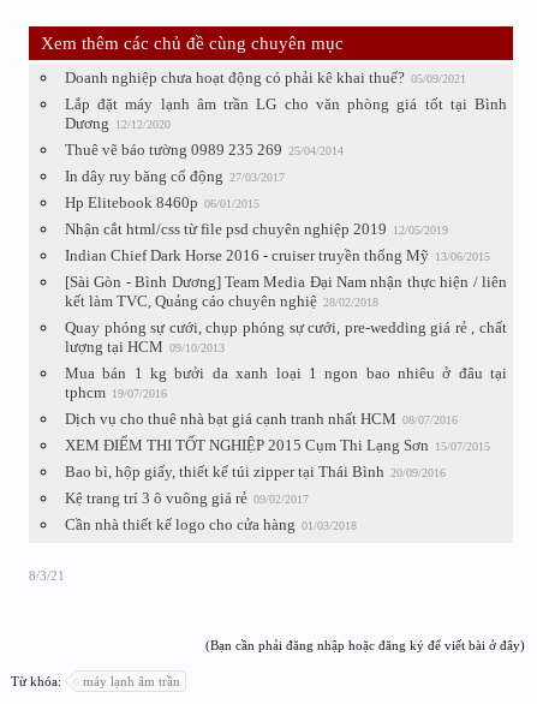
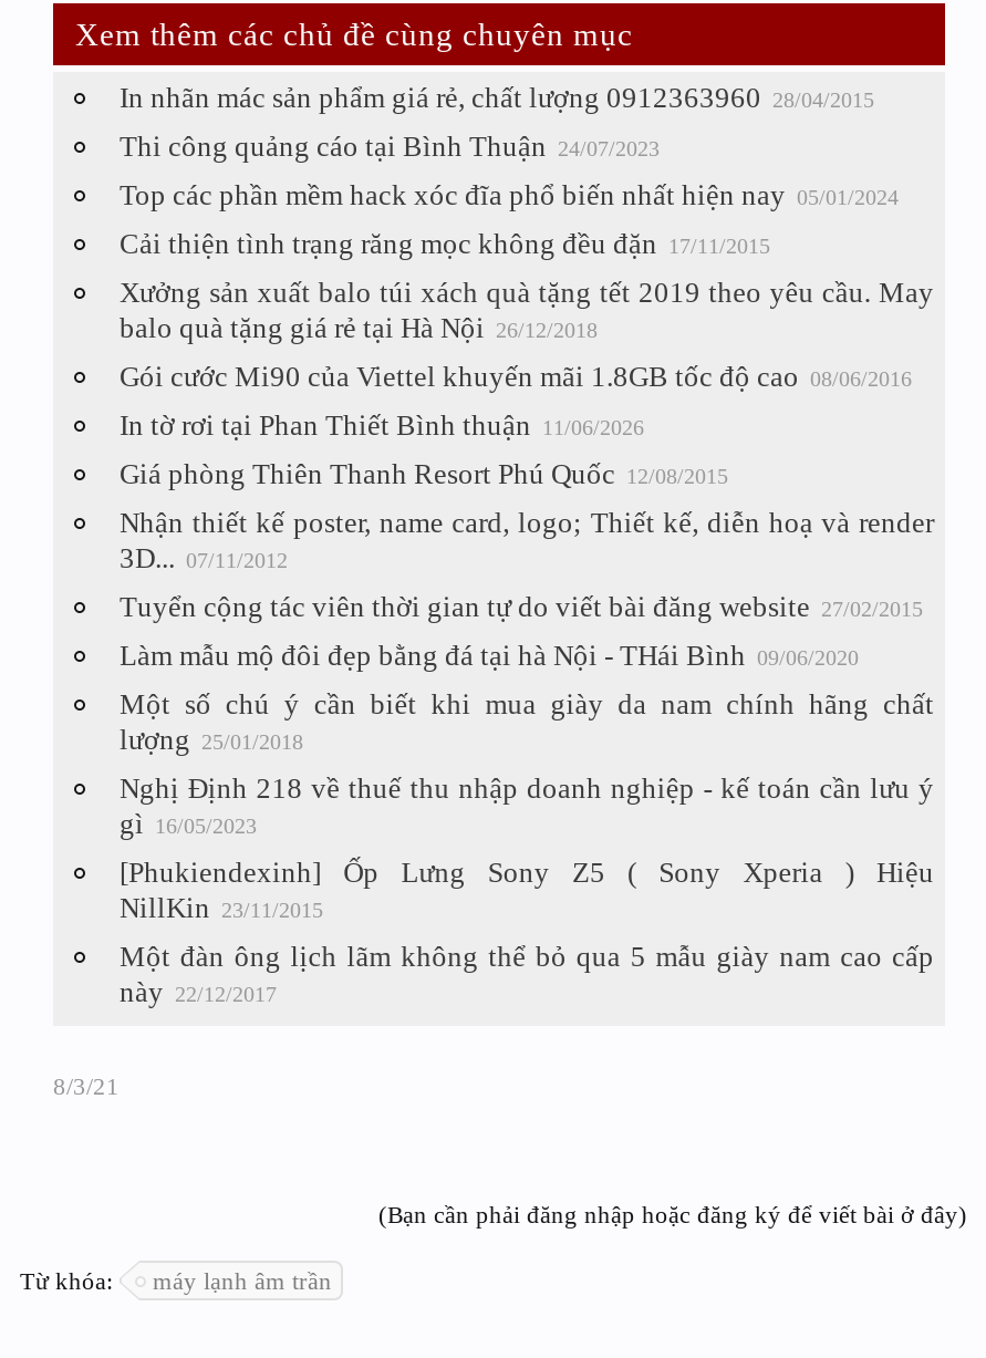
[65,68,466,86] Doanh nghiệp chưa hoạt động có phải kê khai thuế? 05/09/2021 -> [120,81,874,114] In nhãn mác sản phẩm giá rẻ, chất lượng 0912363960 28/04/2015
[65,95,507,132] Lắp đặt máy lạnh âm trần LG cho văn phòng giá tốt tại Bình | Dương 12/12/2020 -> [120,129,660,163] Thi công quảng cáo tại Bình Thuận 24/07/2023
[65,141,344,159] Thuê vẽ báo tường 0989 235 269 25/04/2014 -> [120,178,899,211] Top các phần mềm hack xóc đĩa phổ biến nhất hiện nay 05/01/2024
[65,167,285,185] In dây ruy băng cổ động 27/03/2017 -> [120,227,770,260] Cải thiện tình trạng răng mọc không đều đặn 17/11/2015
[65,193,259,211] Hp Elitebook 8460p 06/01/2015 -> [120,276,934,344] Xưởng sản xuất balo túi xách quà tặng tết 2019 theo yêu cầu. May | balo quà tặng giá rẻ tại Hà Nội 26/12/2018
[65,220,448,238] Nhận cắt html/css từ file psd chuyên nghiệp 2019 12/05/2019 -> [120,360,912,393] Gói cước Mi90 của Viettel khuyến mãi 1.8GB tốc độ cao 08/06/2016
[65,246,490,264] Indian Chief Dark Horse 2016 - cruiser truyền thống Mỹ 13/06/2015 -> [120,408,644,442] In tờ rơi tại Phan Thiết Bình thuận 11/06/2026
[65,273,507,310] [Sài Gòn - Bình Dương] Team Media Đại Nam nhận thực hiện / liên | kết làm TVC, Quảng cáo chuyên nghiệ 28/02/2018 -> [120,457,728,490] Giá phòng Thiên Thanh Resort Phú Quốc 12/08/2015
[65,318,507,356] Quay phóng sự cưới, chụp phóng sự cưới, pre-wedding giá rẻ , chất | lượng tại HCM 09/10/2013 -> [120,506,934,574] Nhận thiết kế poster, name card, logo; Thiết kế, diễn hoạ và render | 3D... 07/11/2012
[65,364,507,401] Mua bán 1 kg bưởi da xanh loại 1 ngon bao nhiêu ở đâu tại | tphcm 19/07/2016 -> [120,590,923,623] Tuyển cộng tác viên thời gian tự do viết bài đăng website 27/02/2015
[65,410,458,428] Dịch vụ cho thuê nhà bạt giá cạnh tranh nhất HCM 08/07/2016 -> [120,639,859,672] Làm mẫu mộ đôi đẹp bằng đá tại hà Nội - THái Bình 09/06/2020
[65,436,490,454] XEM ĐIỂM THI TỐT NGHIỆP 2015 Cụm Thi Lạng Sơn 15/07/2015 -> [120,687,934,756] Một số chú ý cần biết khi mua giày da nam chính hãng chất | lượng 25/01/2018
[65,463,446,481] Bao bì, hộp giấy, thiết kế túi zipper tại Thái Bình 20/09/2016 -> [120,771,934,840] Nghị Định 218 về thuế thu nhập doanh nghiệp - kế toán cần lưu ý | gì 16/05/2023
[65,489,309,507] Kệ trang trí 3 ô vuông giá rẻ 09/02/2017 -> [120,856,934,924] [Phukiendexinh] Ốp Lưng Sony Z5 ( Sony Xperia ) Hiệu | NillKin 23/11/2015
[65,515,357,533] Cần nhà thiết kế logo cho cửa hàng 01/03/2018 -> [120,940,934,1008] Một đàn ông lịch lãm không thể bỏ qua 5 mẫu giày nam cao cấp | này 22/12/2017

